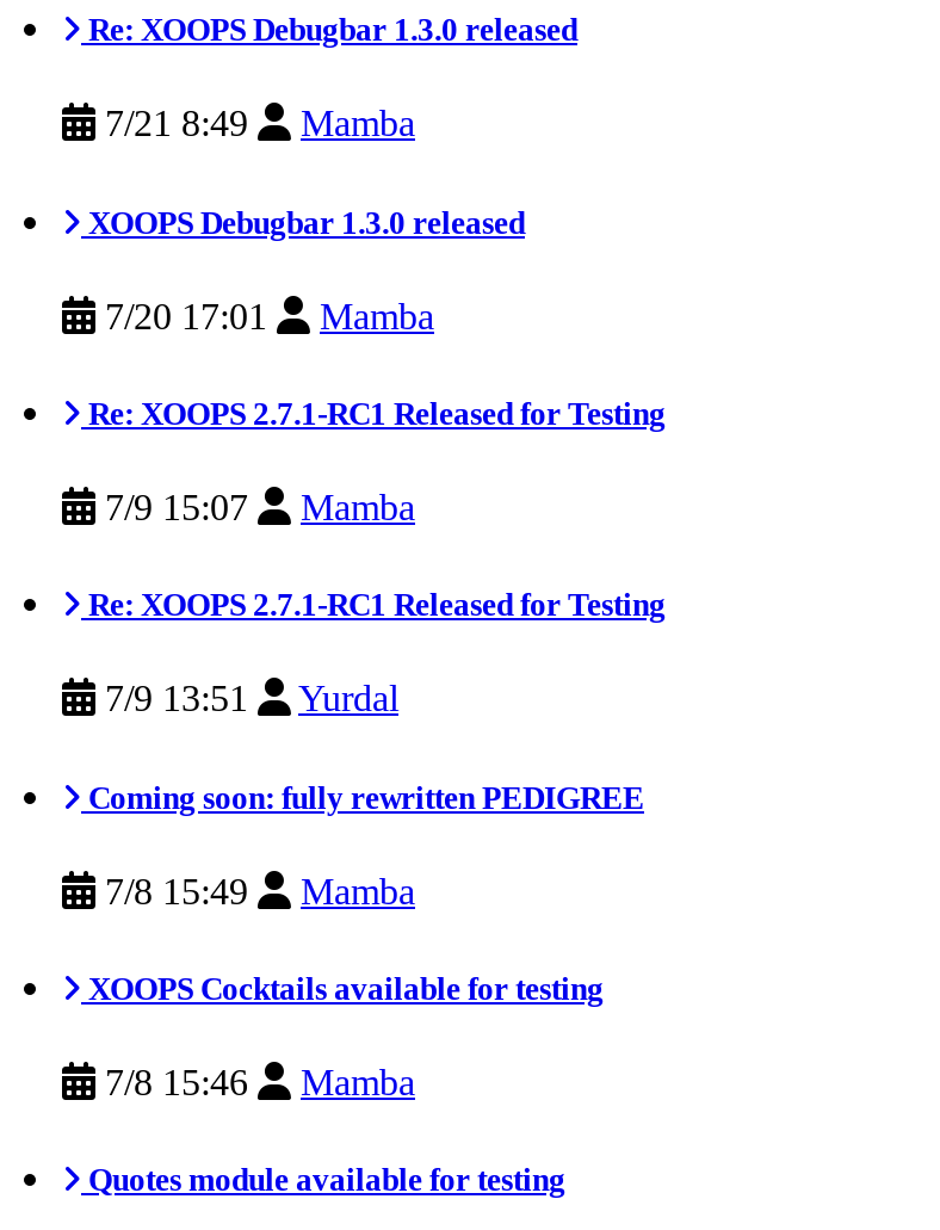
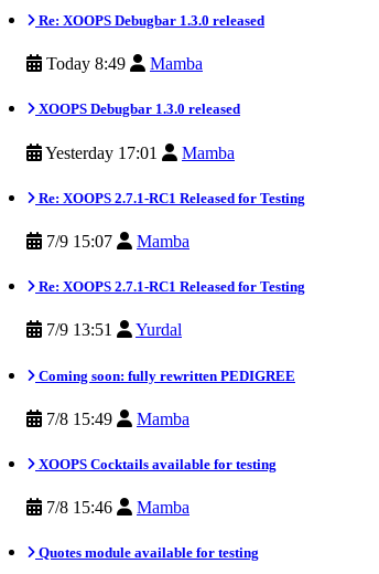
[95,103,415,144] 7/21 8:49 Mamba -> [42,54,203,73] Today 8:49 Mamba
[95,295,434,336] 7/20 17:01 Mamba -> [42,143,235,162] Yesterday 17:01 Mamba

